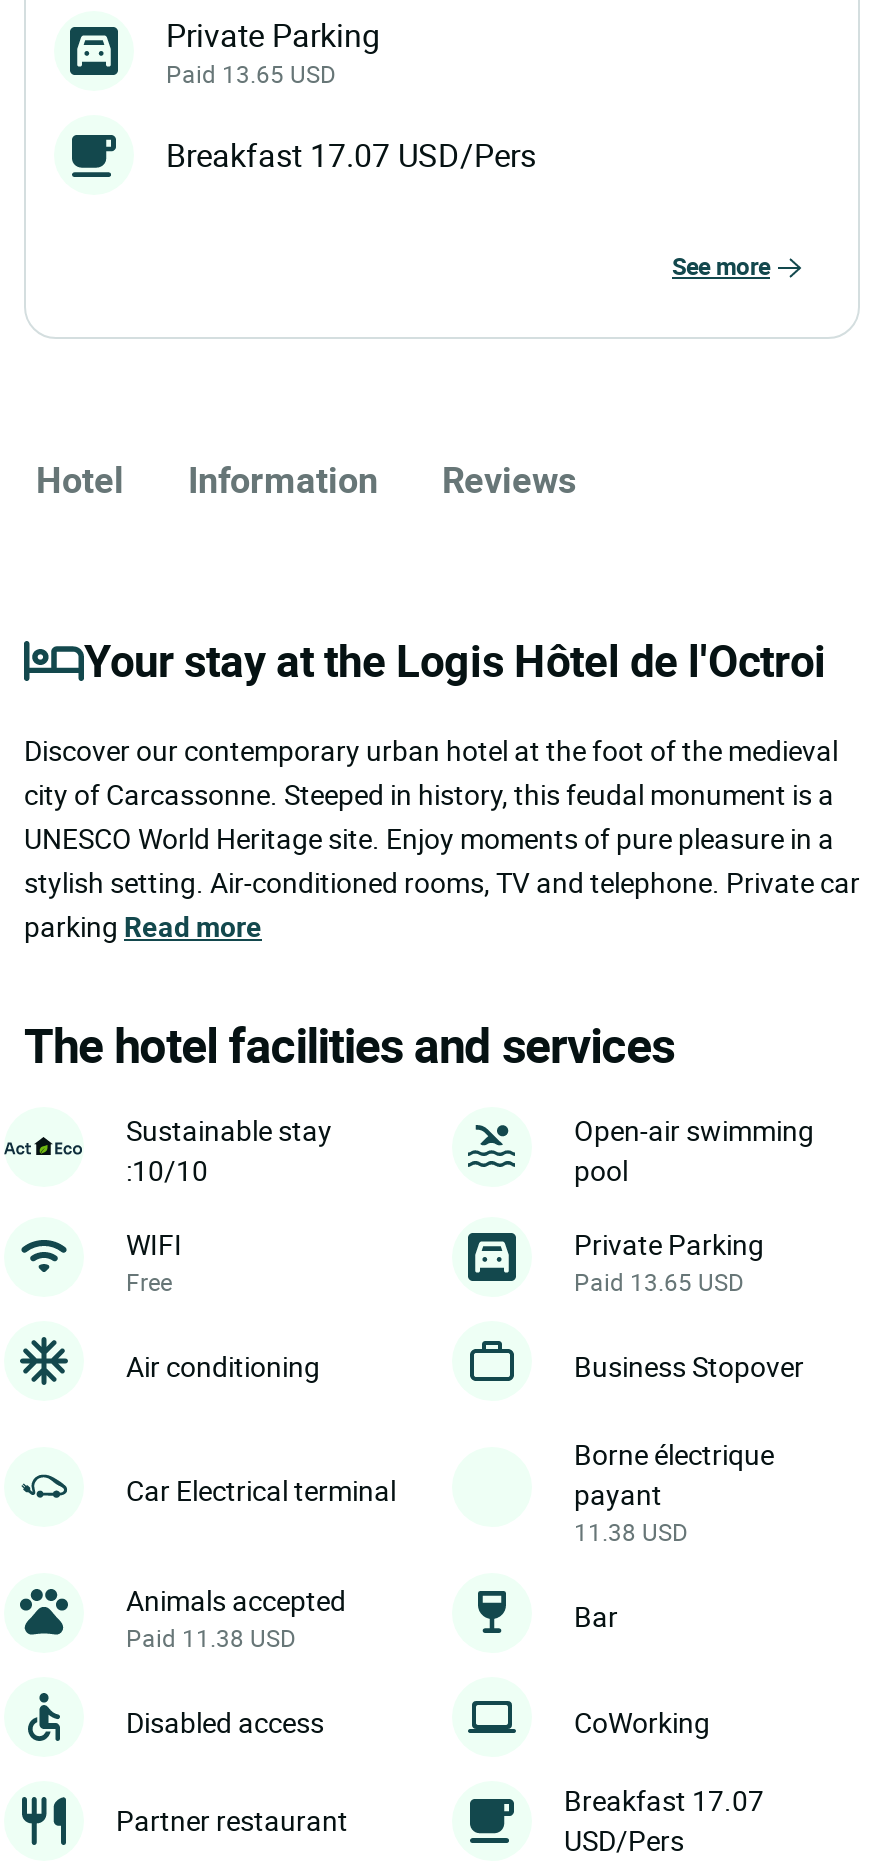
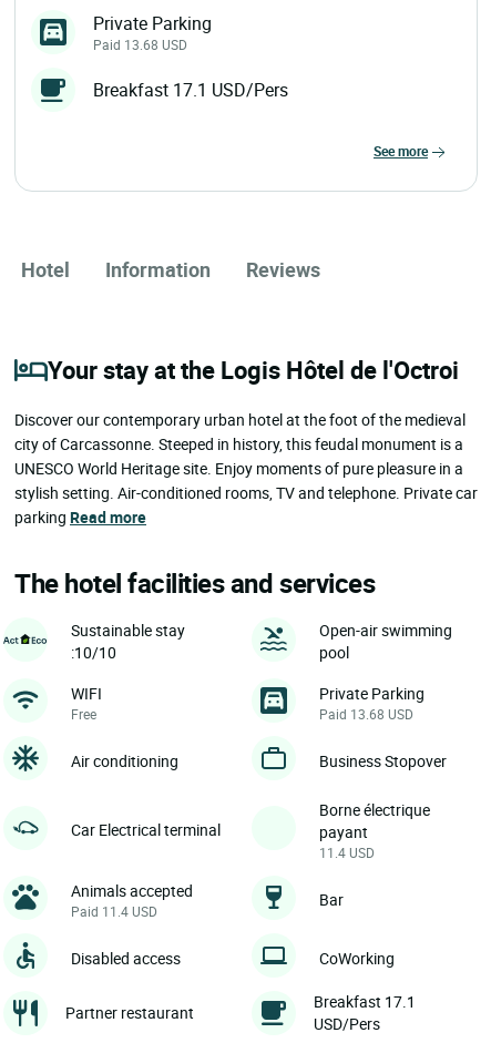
[166,58,336,90] Paid 13.65 USD -> [93,36,187,54] Paid 13.68 USD
[166,134,536,178] Breakfast 17.07 USD/Pers -> [93,78,288,102] Breakfast 17.1 USD/Pers
[574,1265,744,1297] Paid 13.65 USD -> [319,705,413,723] Paid 13.68 USD
[574,1515,688,1547] 11.38 USD -> [319,844,375,861] 11.4 USD
[126,1621,296,1653] Paid 11.38 USD -> [71,902,157,920] Paid 11.4 USD
[564,1781,764,1819] Breakfast 17.07 -> [314,991,416,1012] Breakfast 17.1

